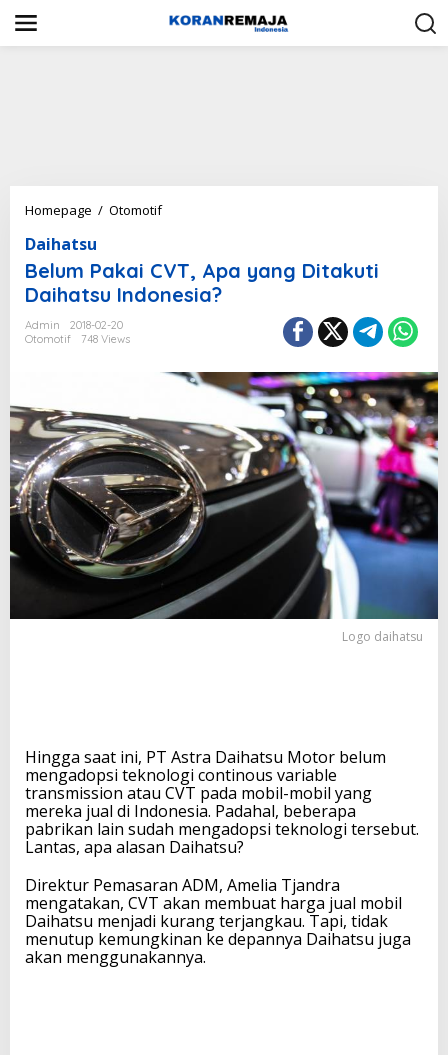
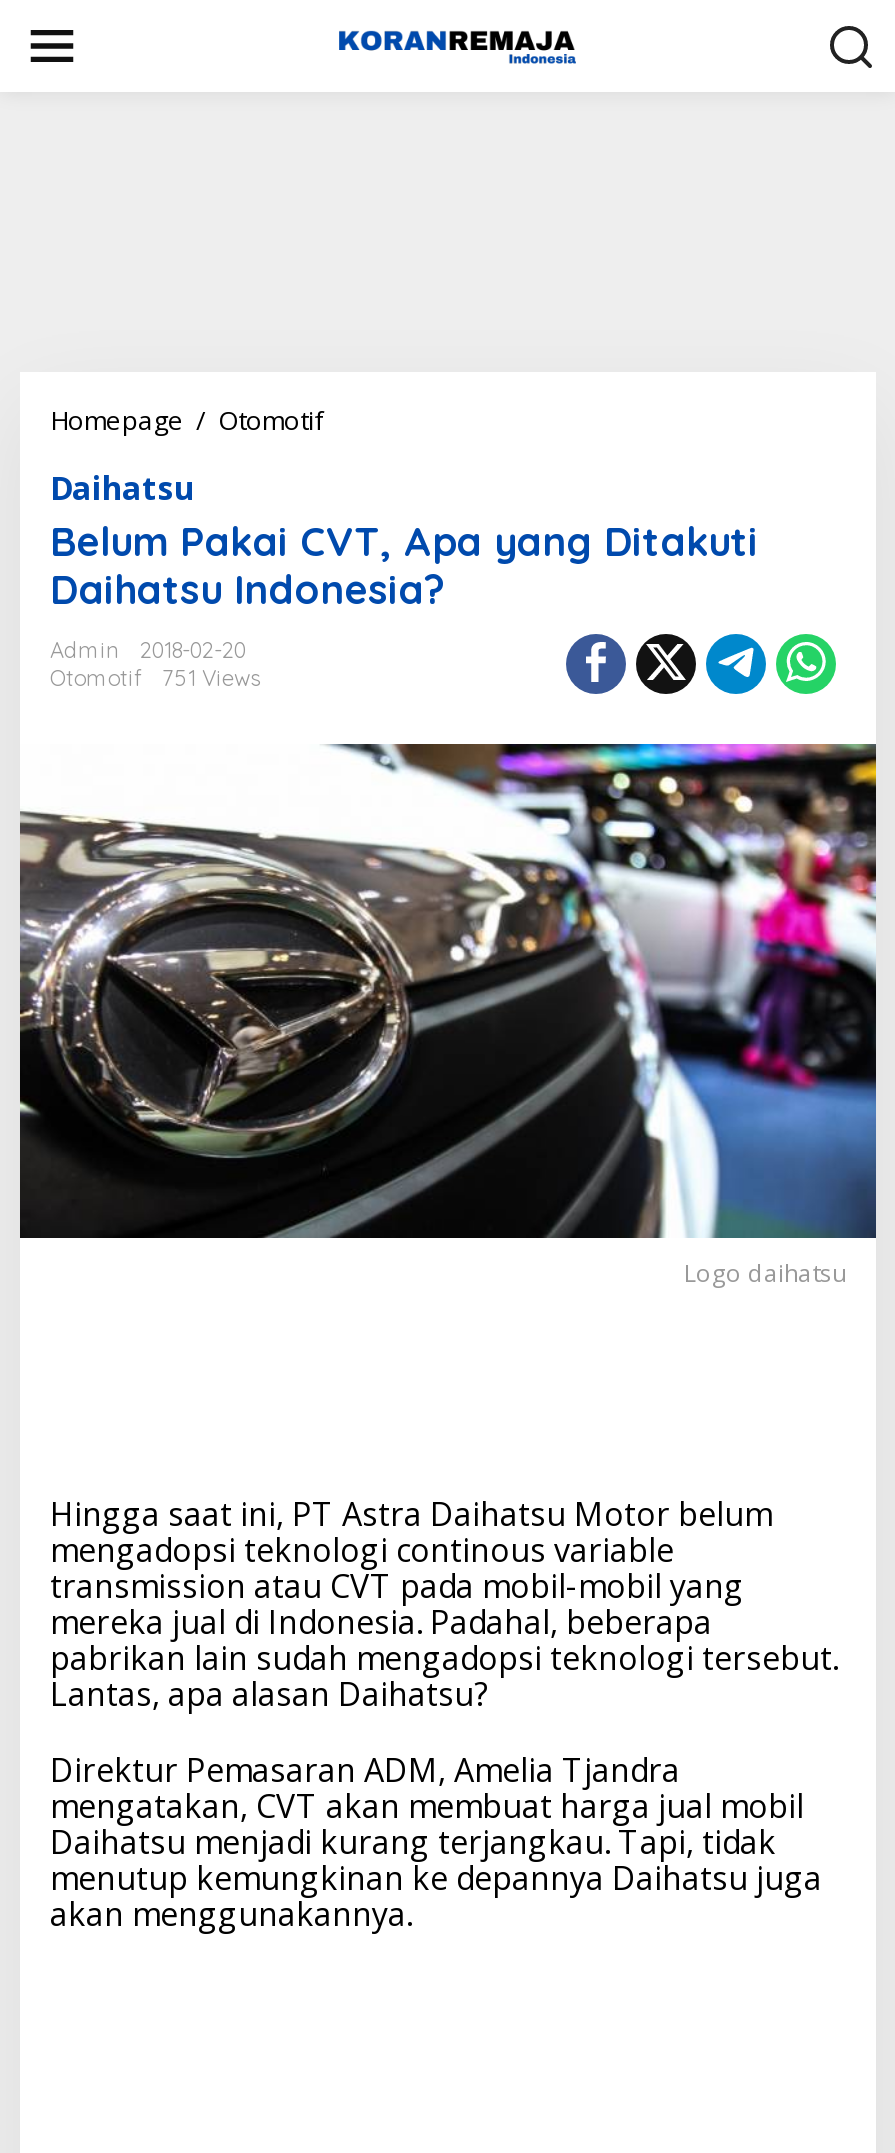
[25,332,130,346] Otomotif 748 Views -> [50,665,260,693] Otomotif 751 Views

